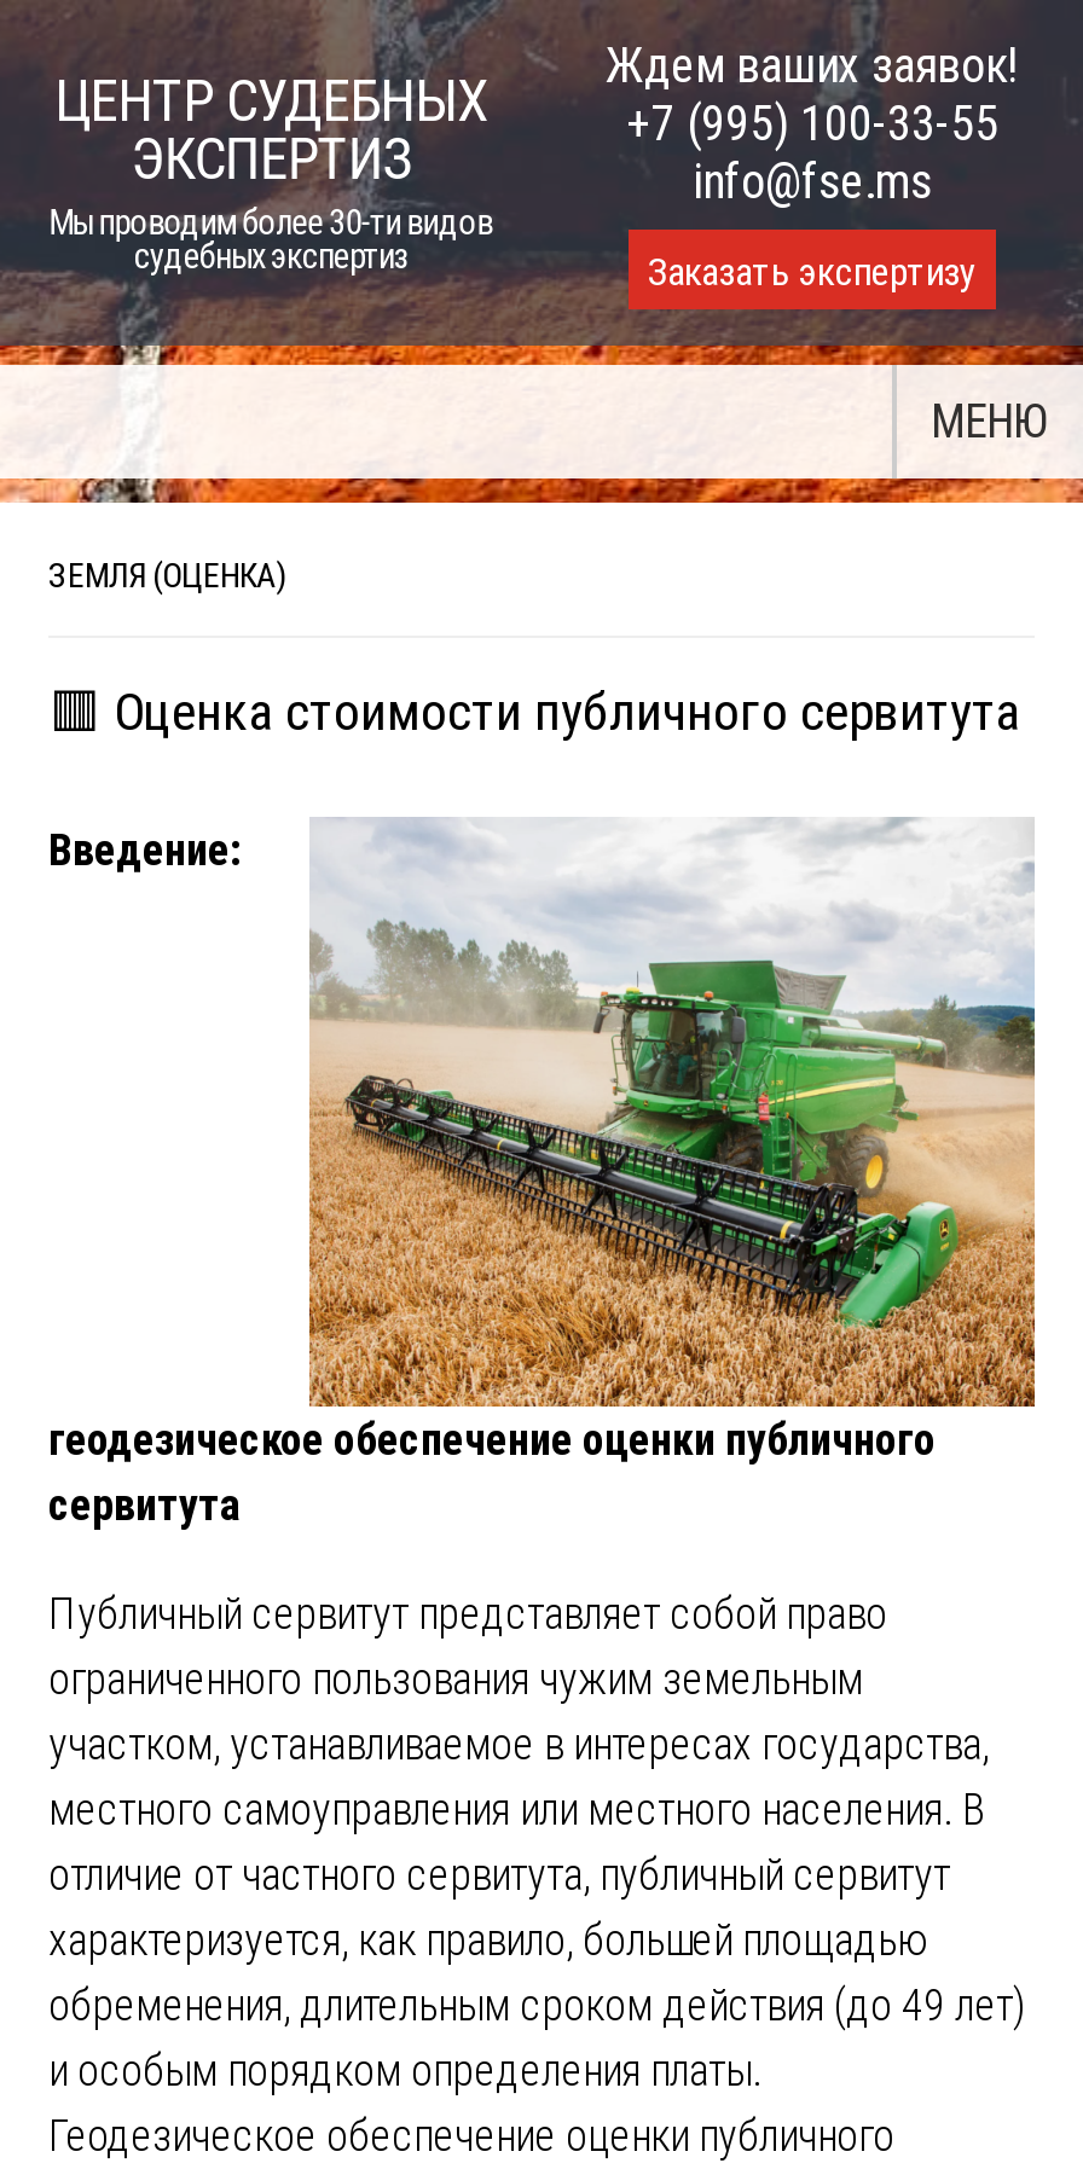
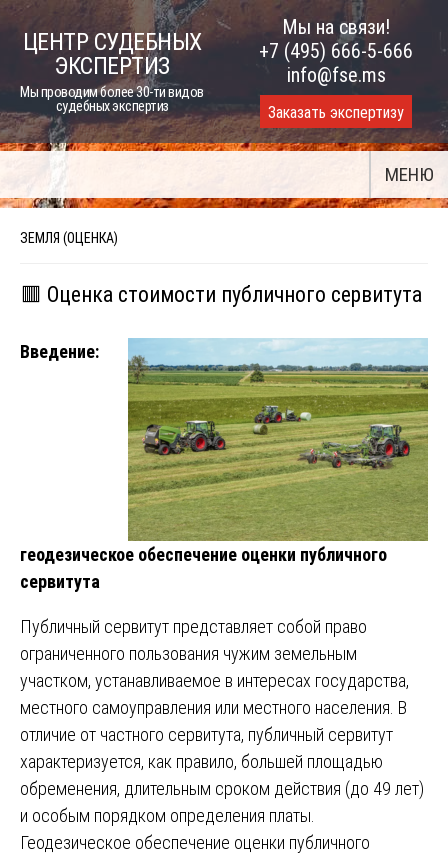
[606,36,1019,152] Ждем ваших заявок! | +7 (995) 100-33-55 -> [259,15,413,63] Мы на связи! | +7 (495) 666-5-666
[309,819,1035,1409] [image] -> [127,338,428,541] [image]

